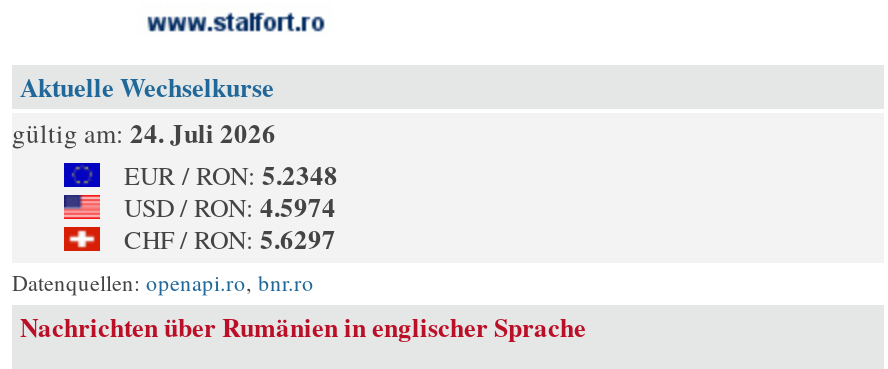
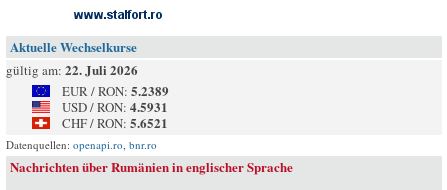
[12,113,276,151] gültig am: 24. Juli 2026 -> [6,60,138,79] gültig am: 22. Juli 2026
[124,155,338,193] EUR / RON: 5.2348 -> [62,81,169,100] EUR / RON: 5.2389
[124,187,336,225] USD / RON: 4.5974 -> [62,97,168,116] USD / RON: 4.5931
[124,219,336,257] CHF / RON: 5.6297 -> [62,113,168,132] CHF / RON: 5.6521

